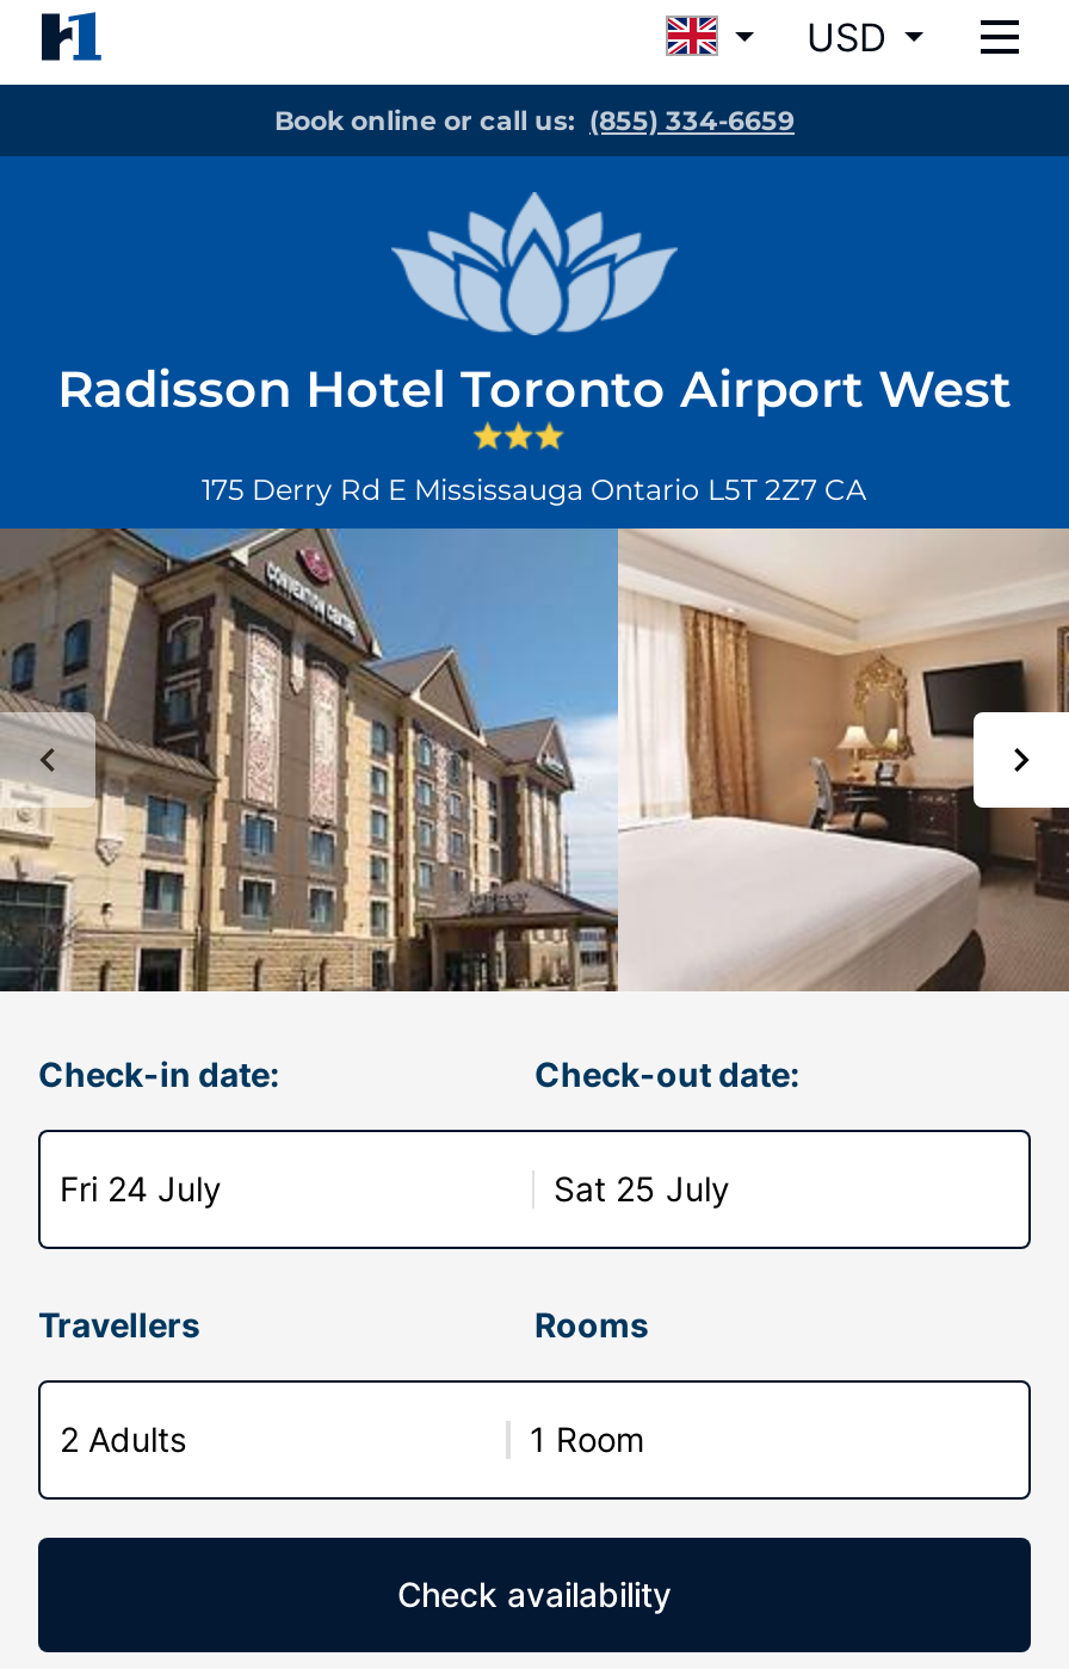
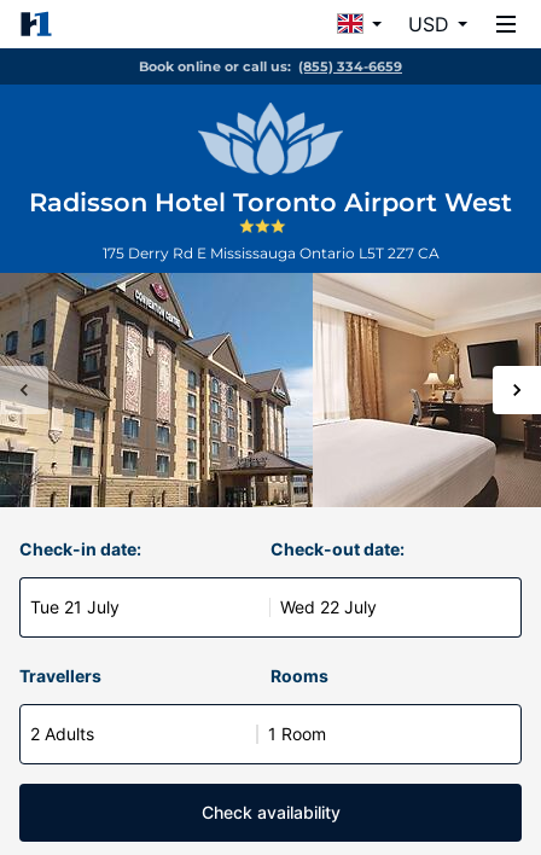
[60,1168,222,1209] Fri 24 July -> [30,597,120,617] Tue 21 July
[554,1168,730,1209] Sat 25 July -> [280,597,377,617] Wed 22 July

